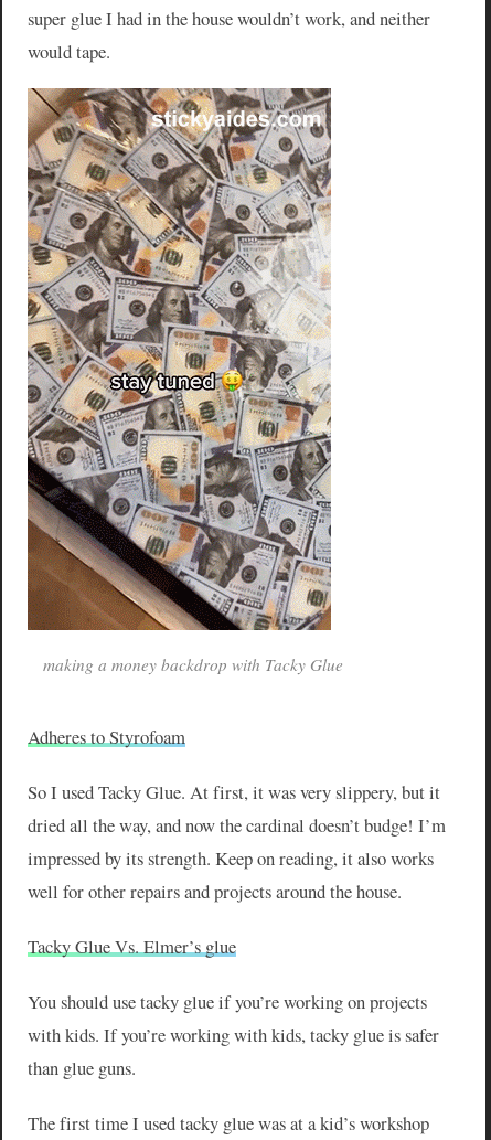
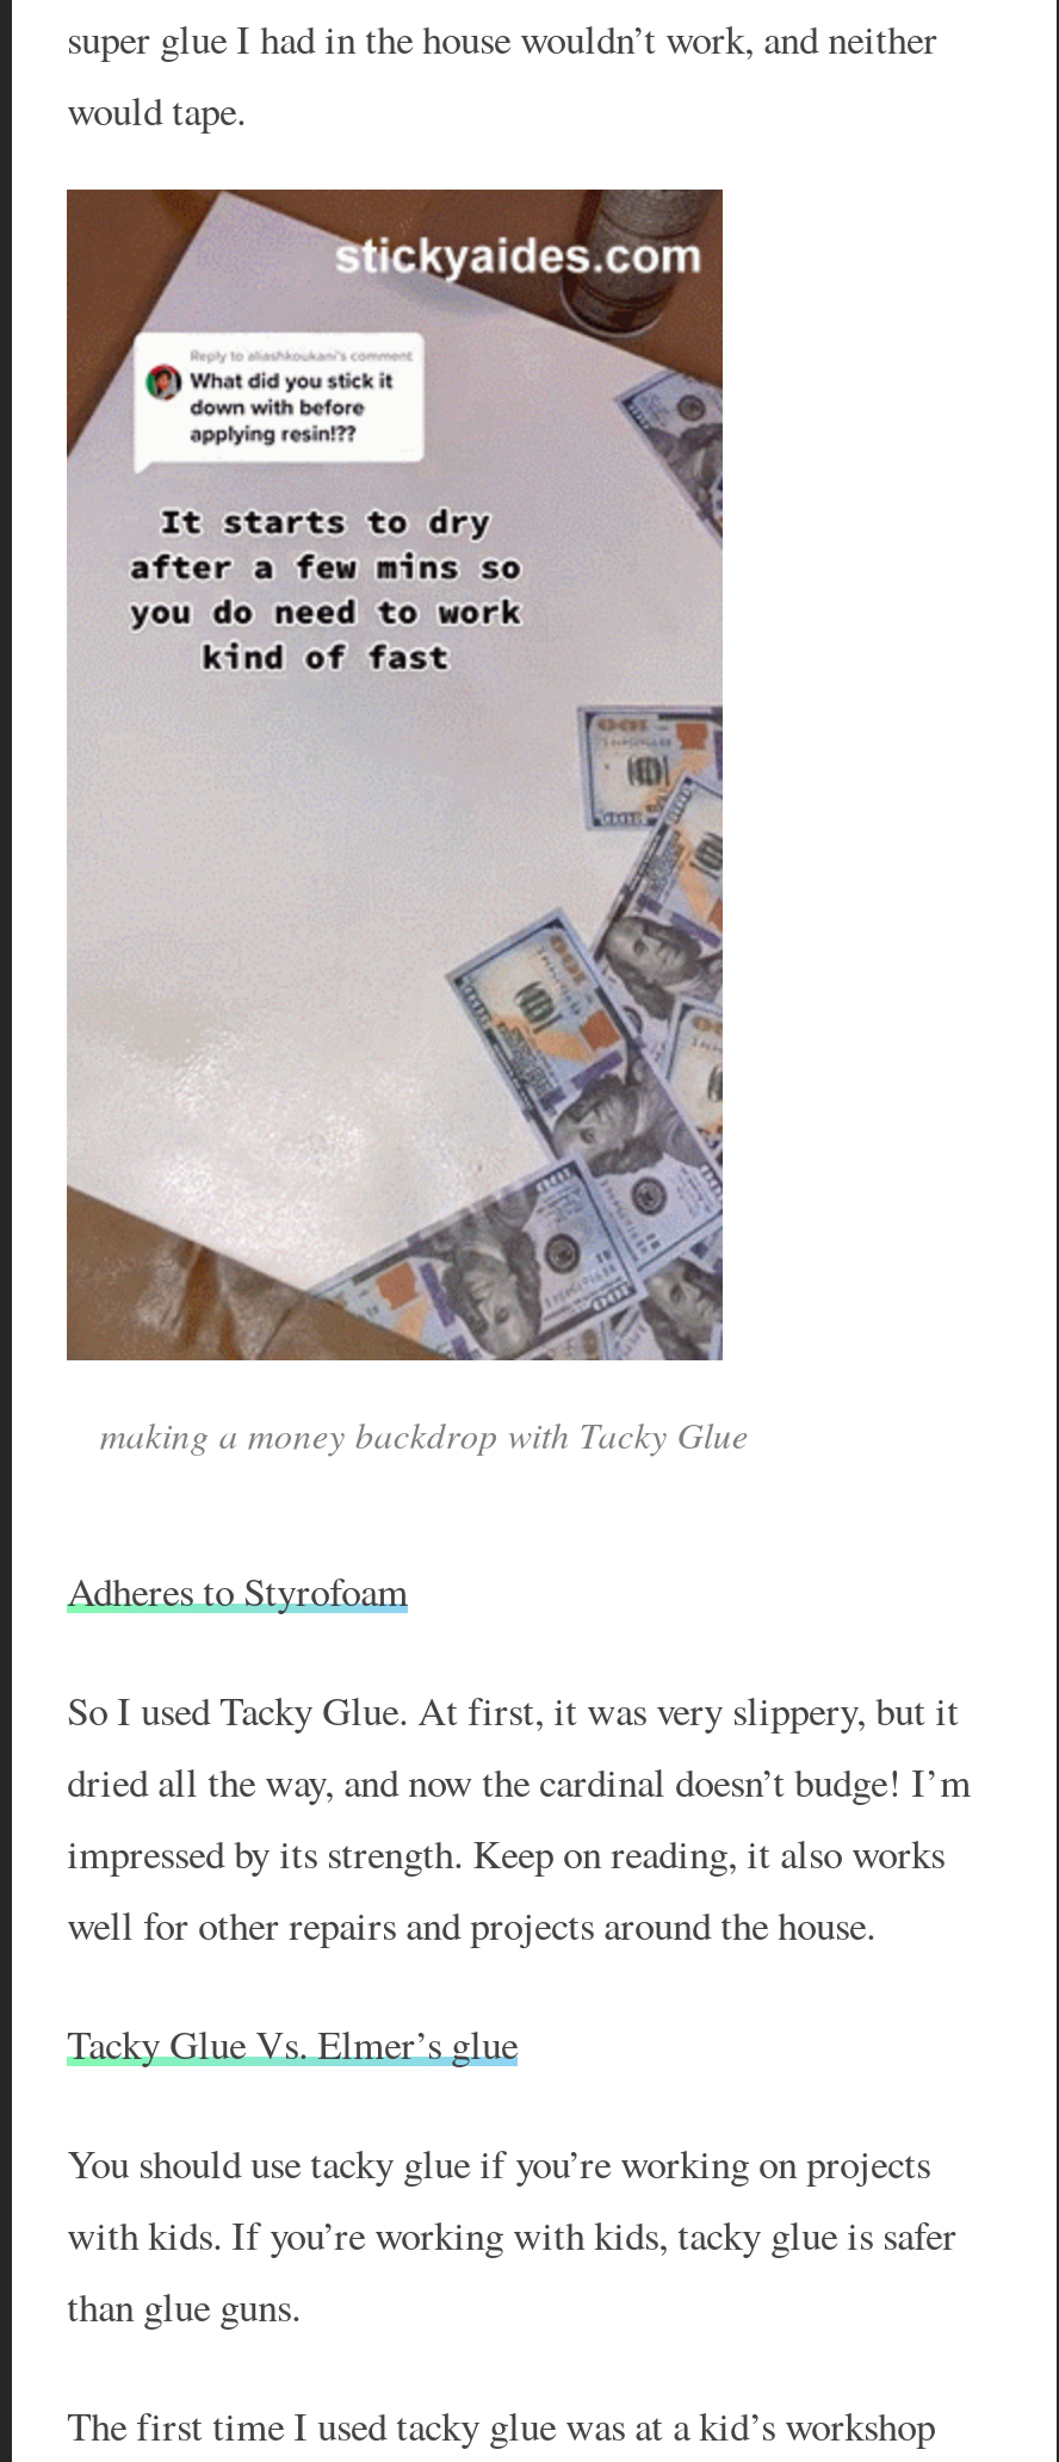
[26,88,332,631] [image] -> [67,187,725,1363] [image]

